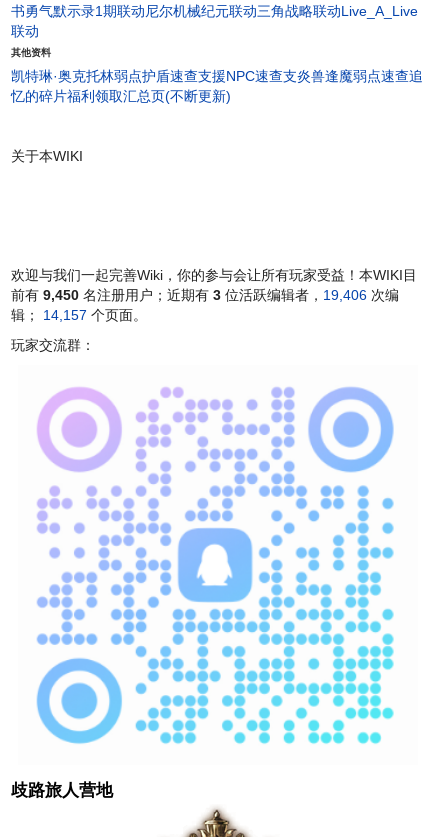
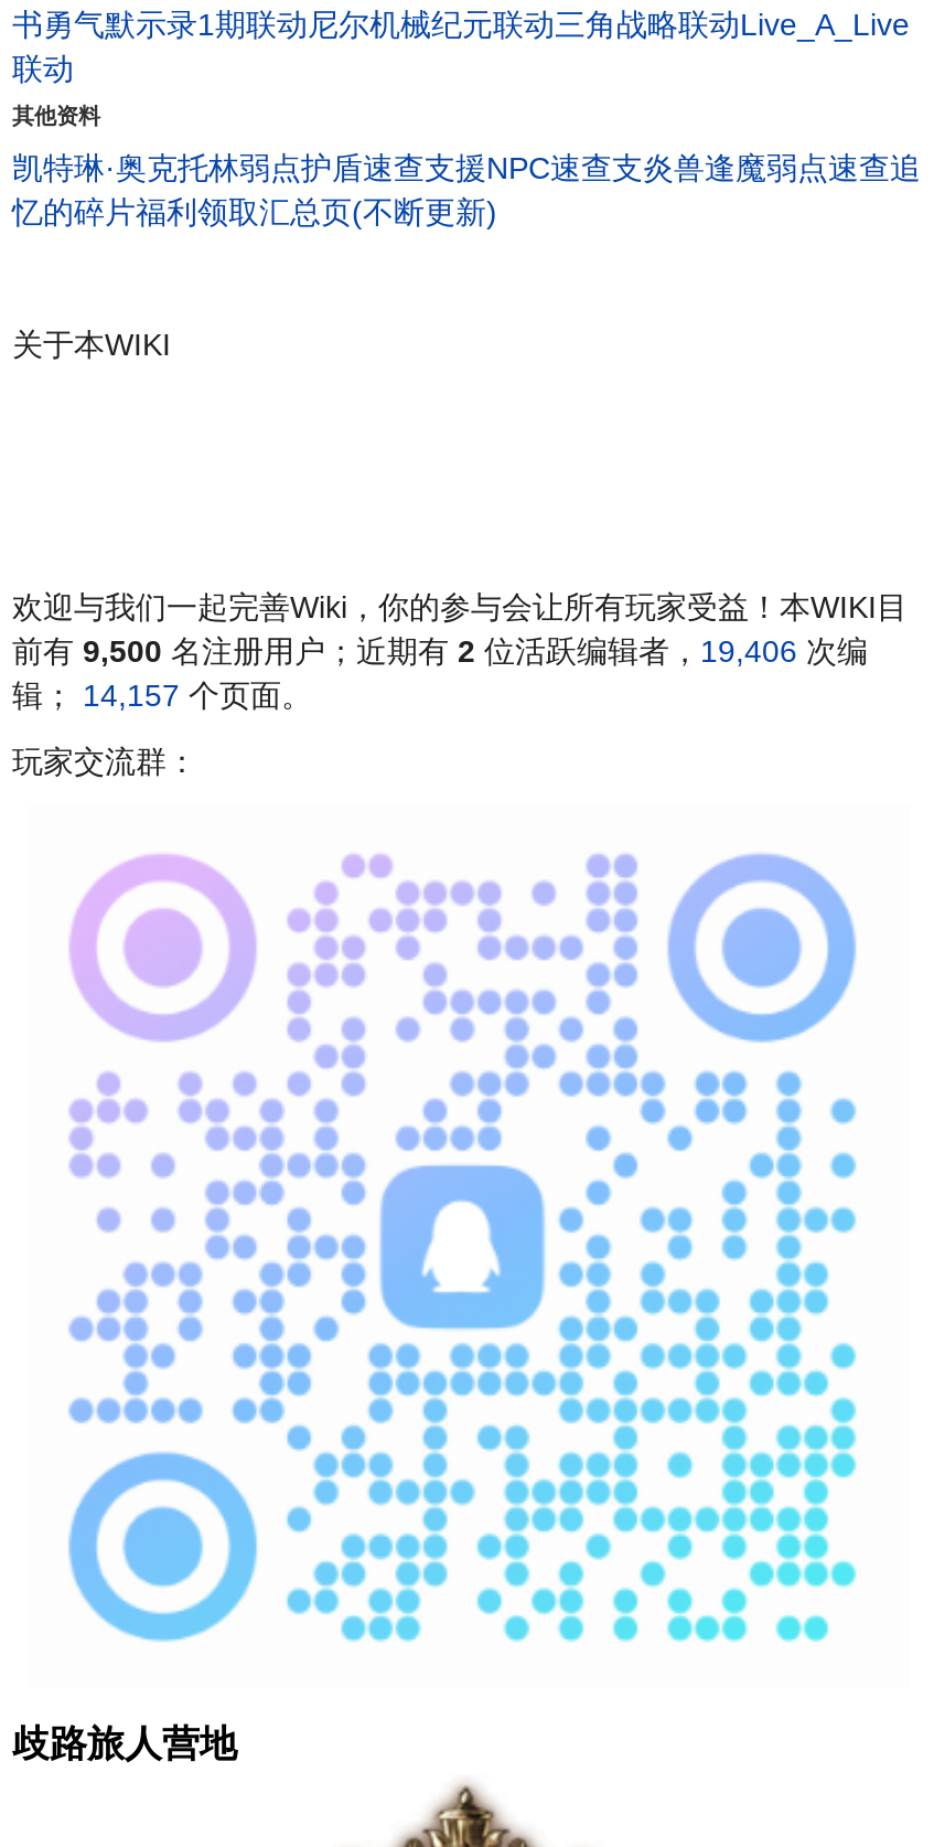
[11,287,399,303] 前有9,450名注册用户；近期有3位活跃编辑者，19,406次编 -> [12,632,868,668] 前有9,500名注册用户；近期有2位活跃编辑者，19,406次编

